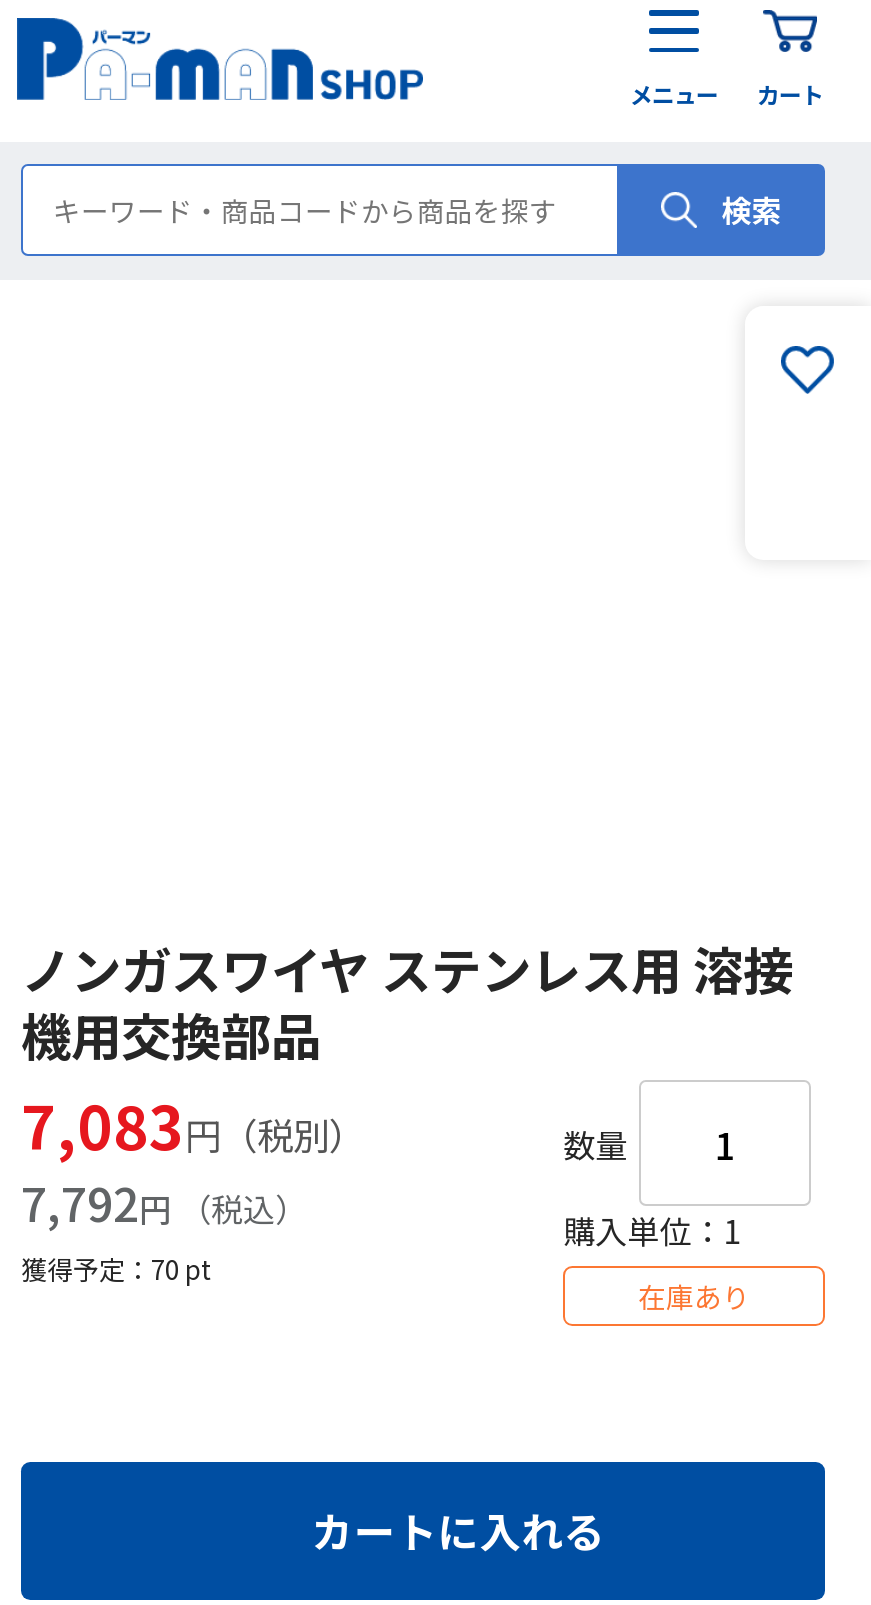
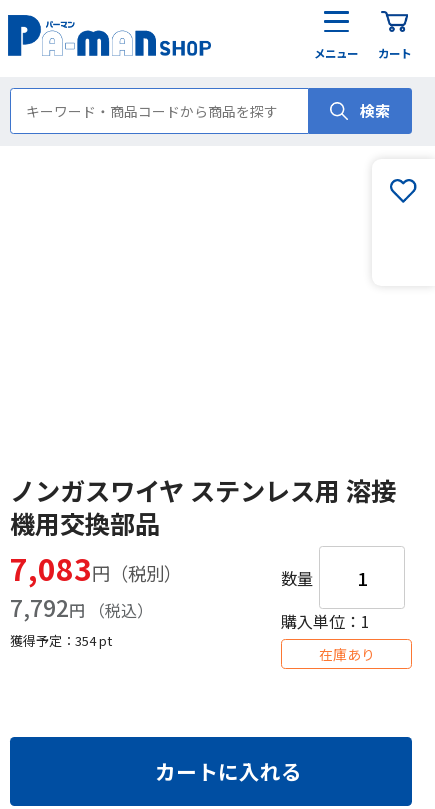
[21,1249,211,1287] 獲得予定：70 pt -> [10,631,112,650] 獲得予定：354 pt

